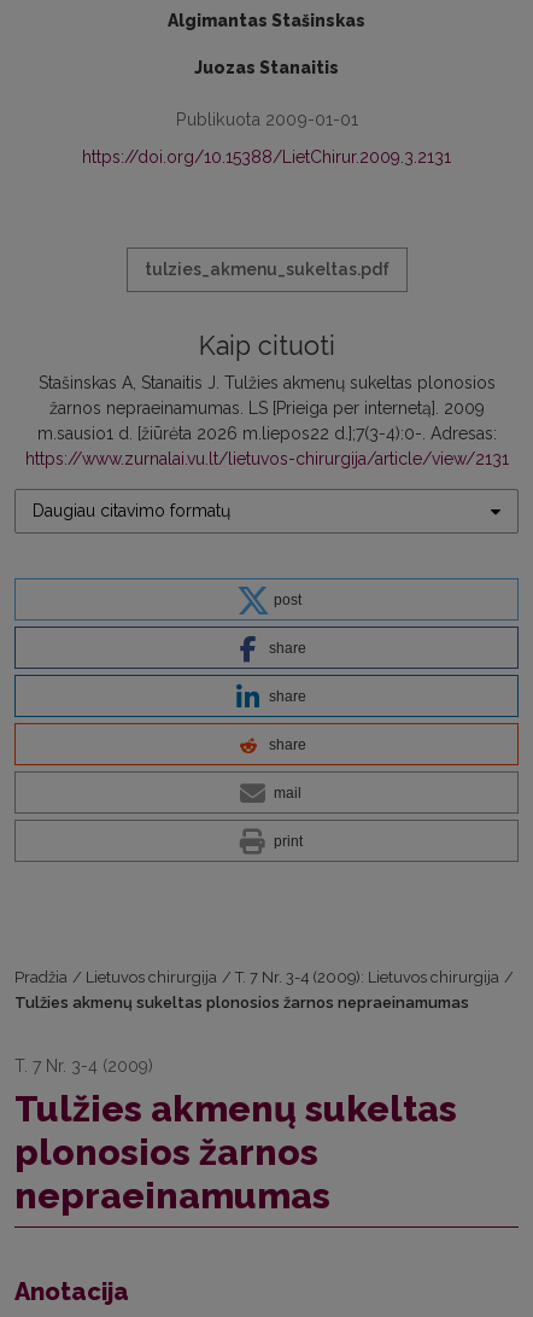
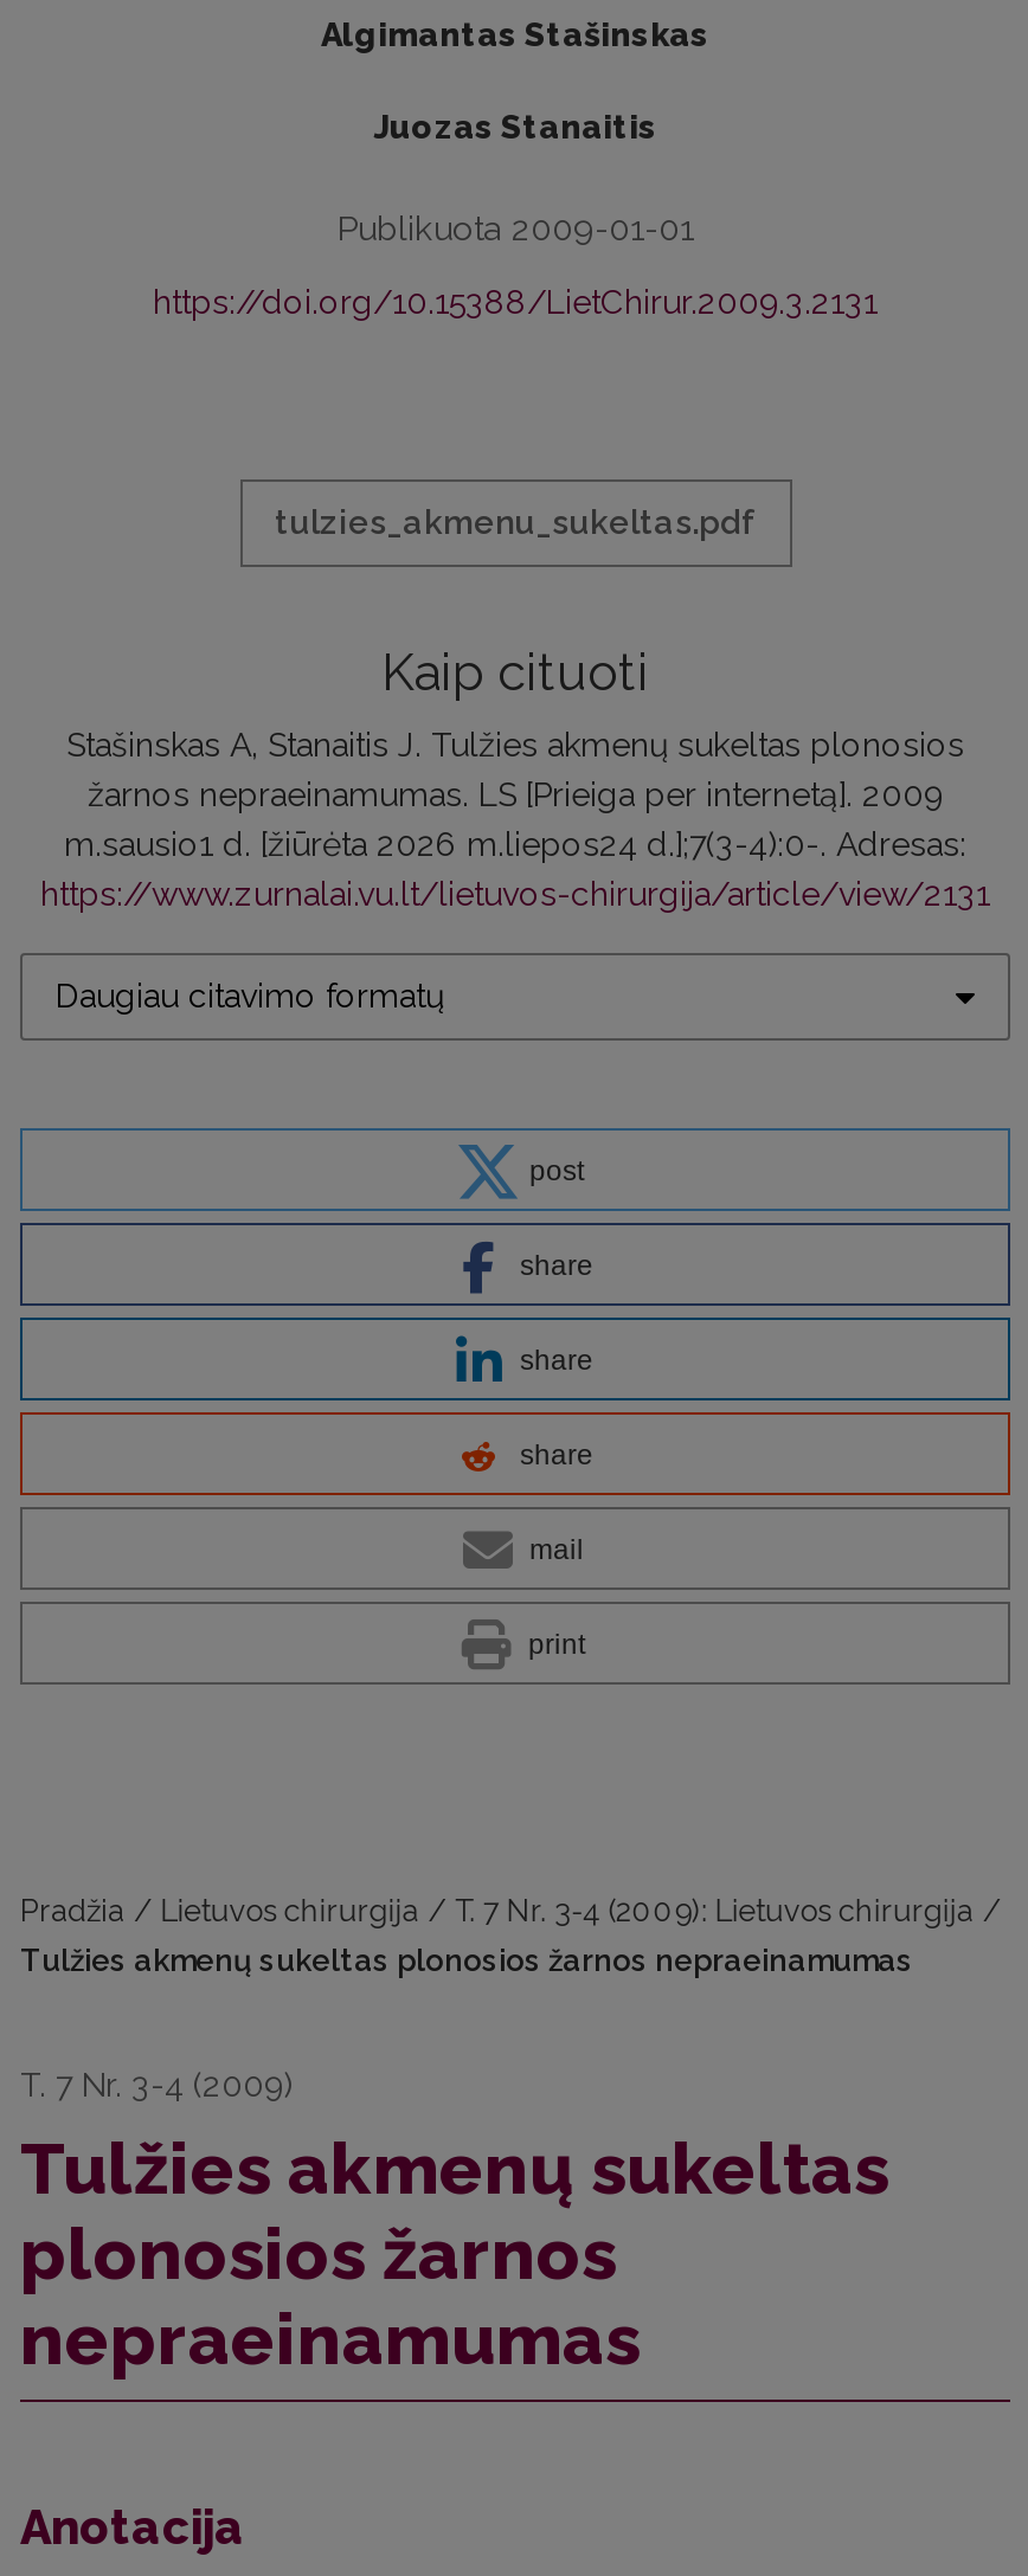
[37,424,496,443] m.sausio1 d. [žiūrėta 2026 m.liepos22 d.];7(3-4):0-. Adresas: -> [64,825,966,863] m.sausio1 d. [žiūrėta 2026 m.liepos24 d.];7(3-4):0-. Adresas:

